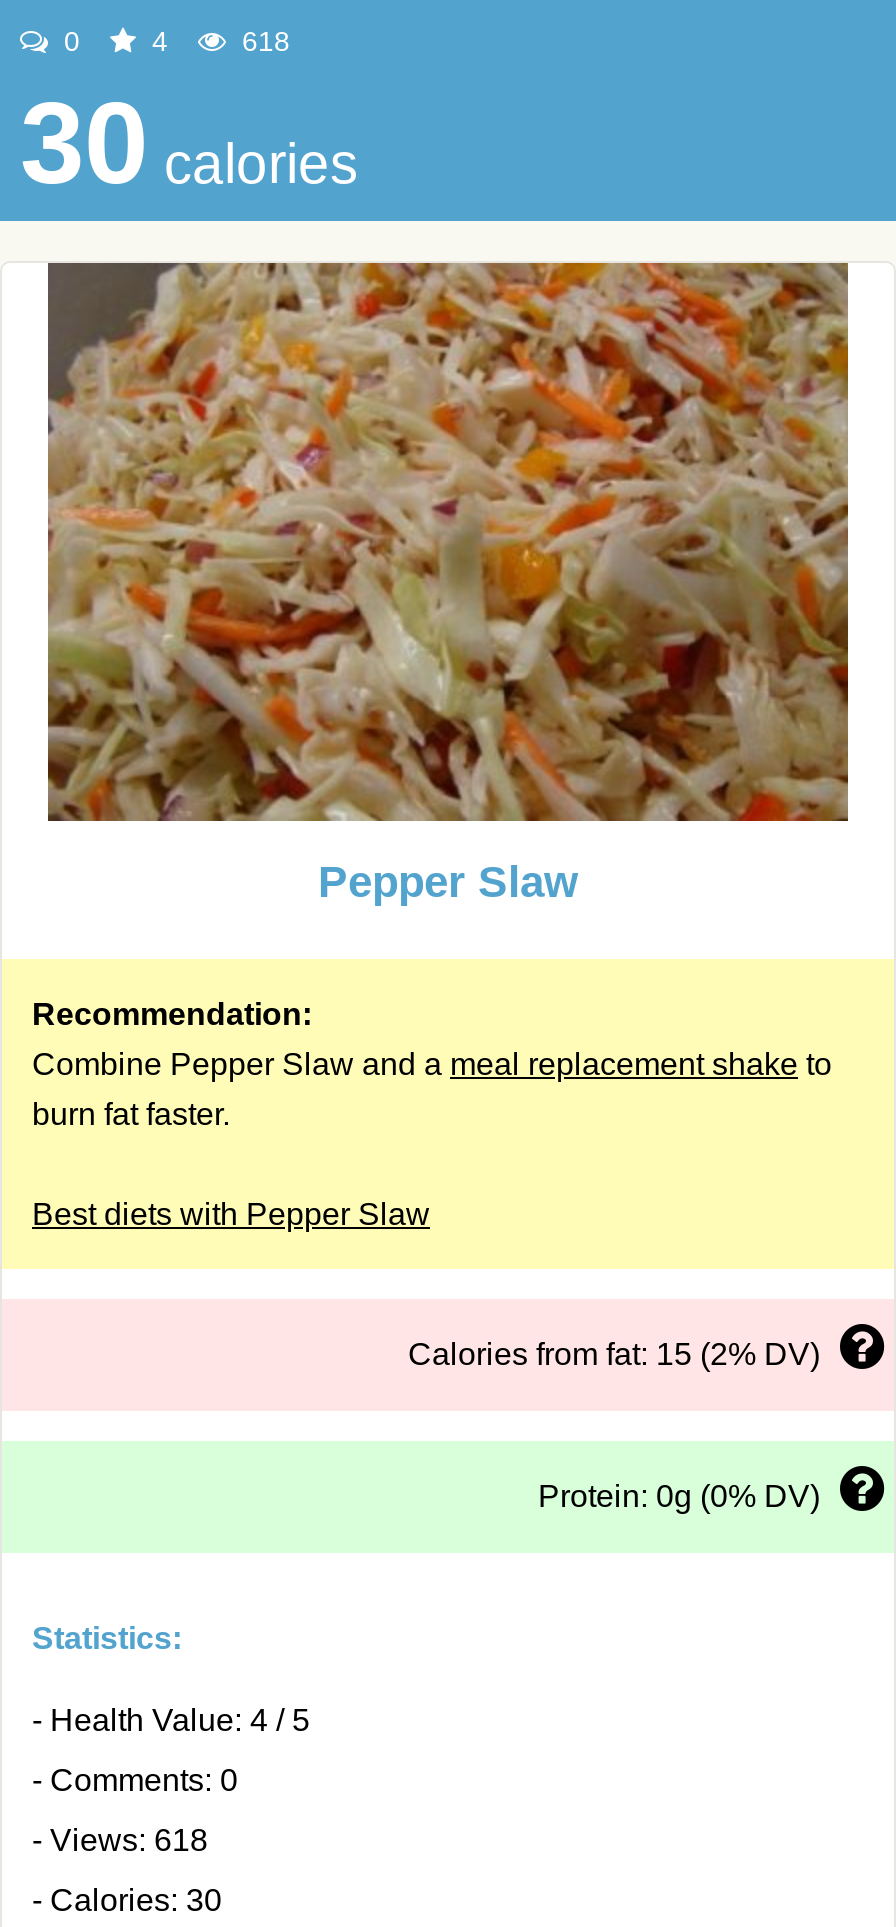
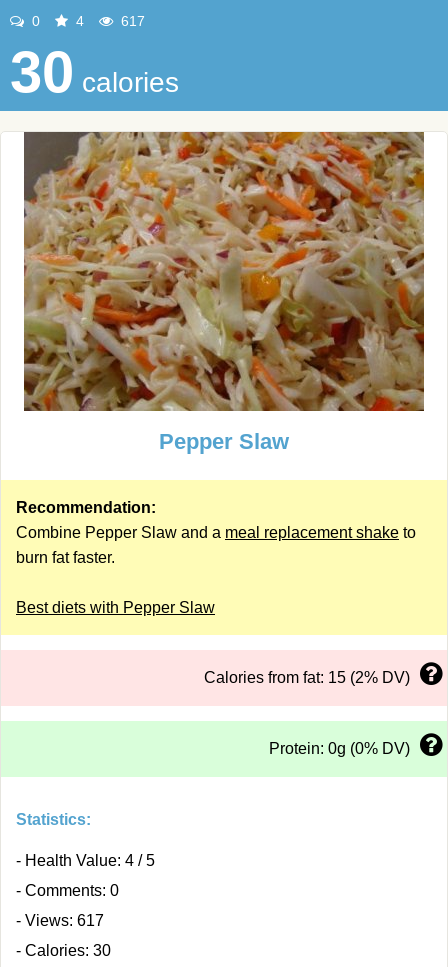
[234,25,290,57] 618 -> [117,13,145,29] 617
[32,1823,208,1857] - Views: 618 -> [16,912,104,929] - Views: 617

